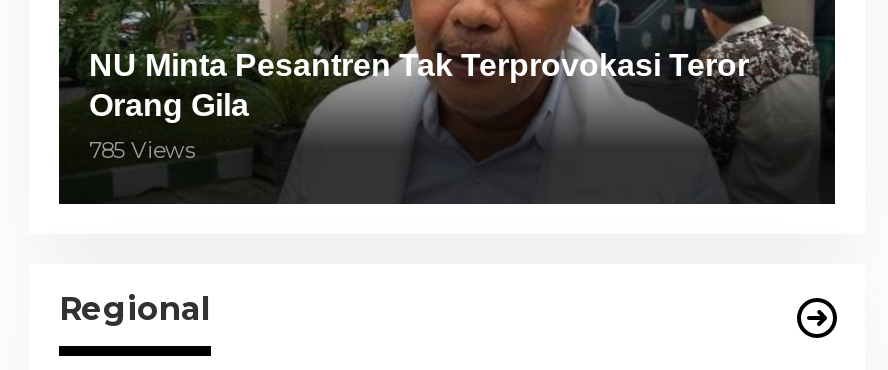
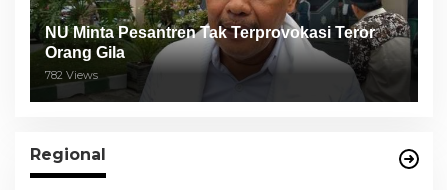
[89,136,195,164] 785 Views -> [45,68,98,82] 782 Views

